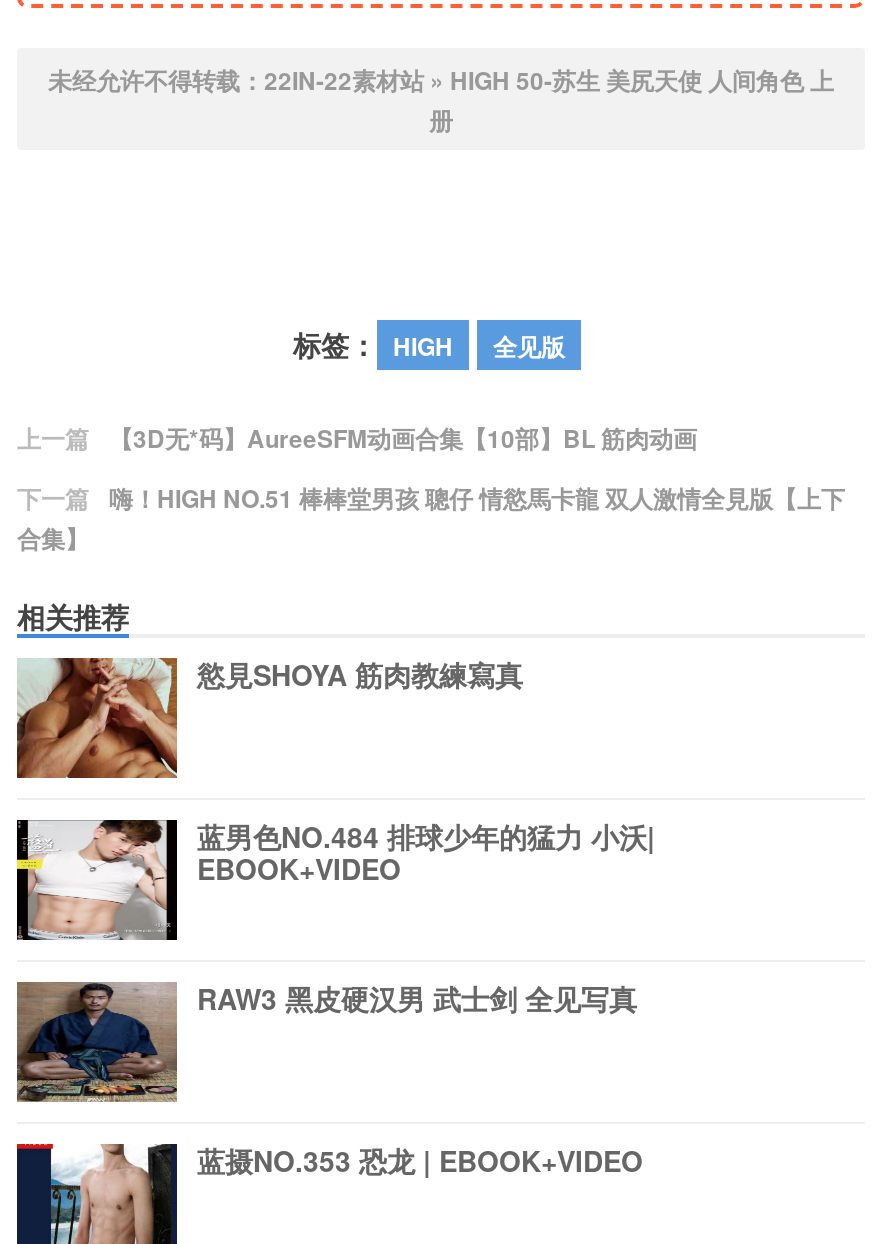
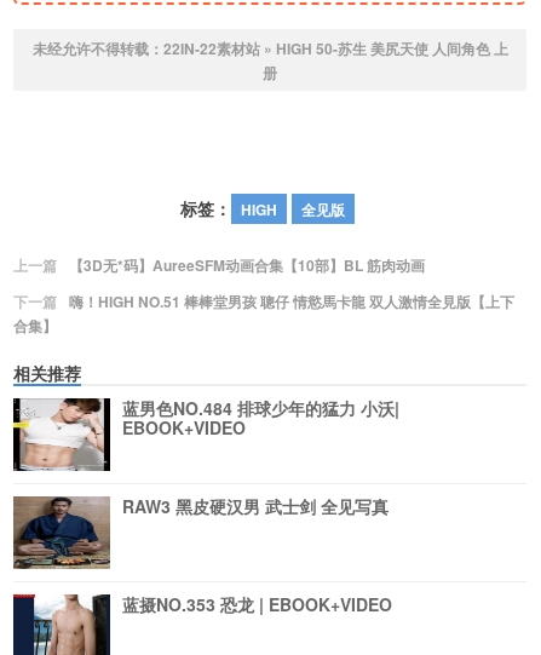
[15,654,523,780] [image] | 慾見SHOYA 筋肉教練寫真 -> none

